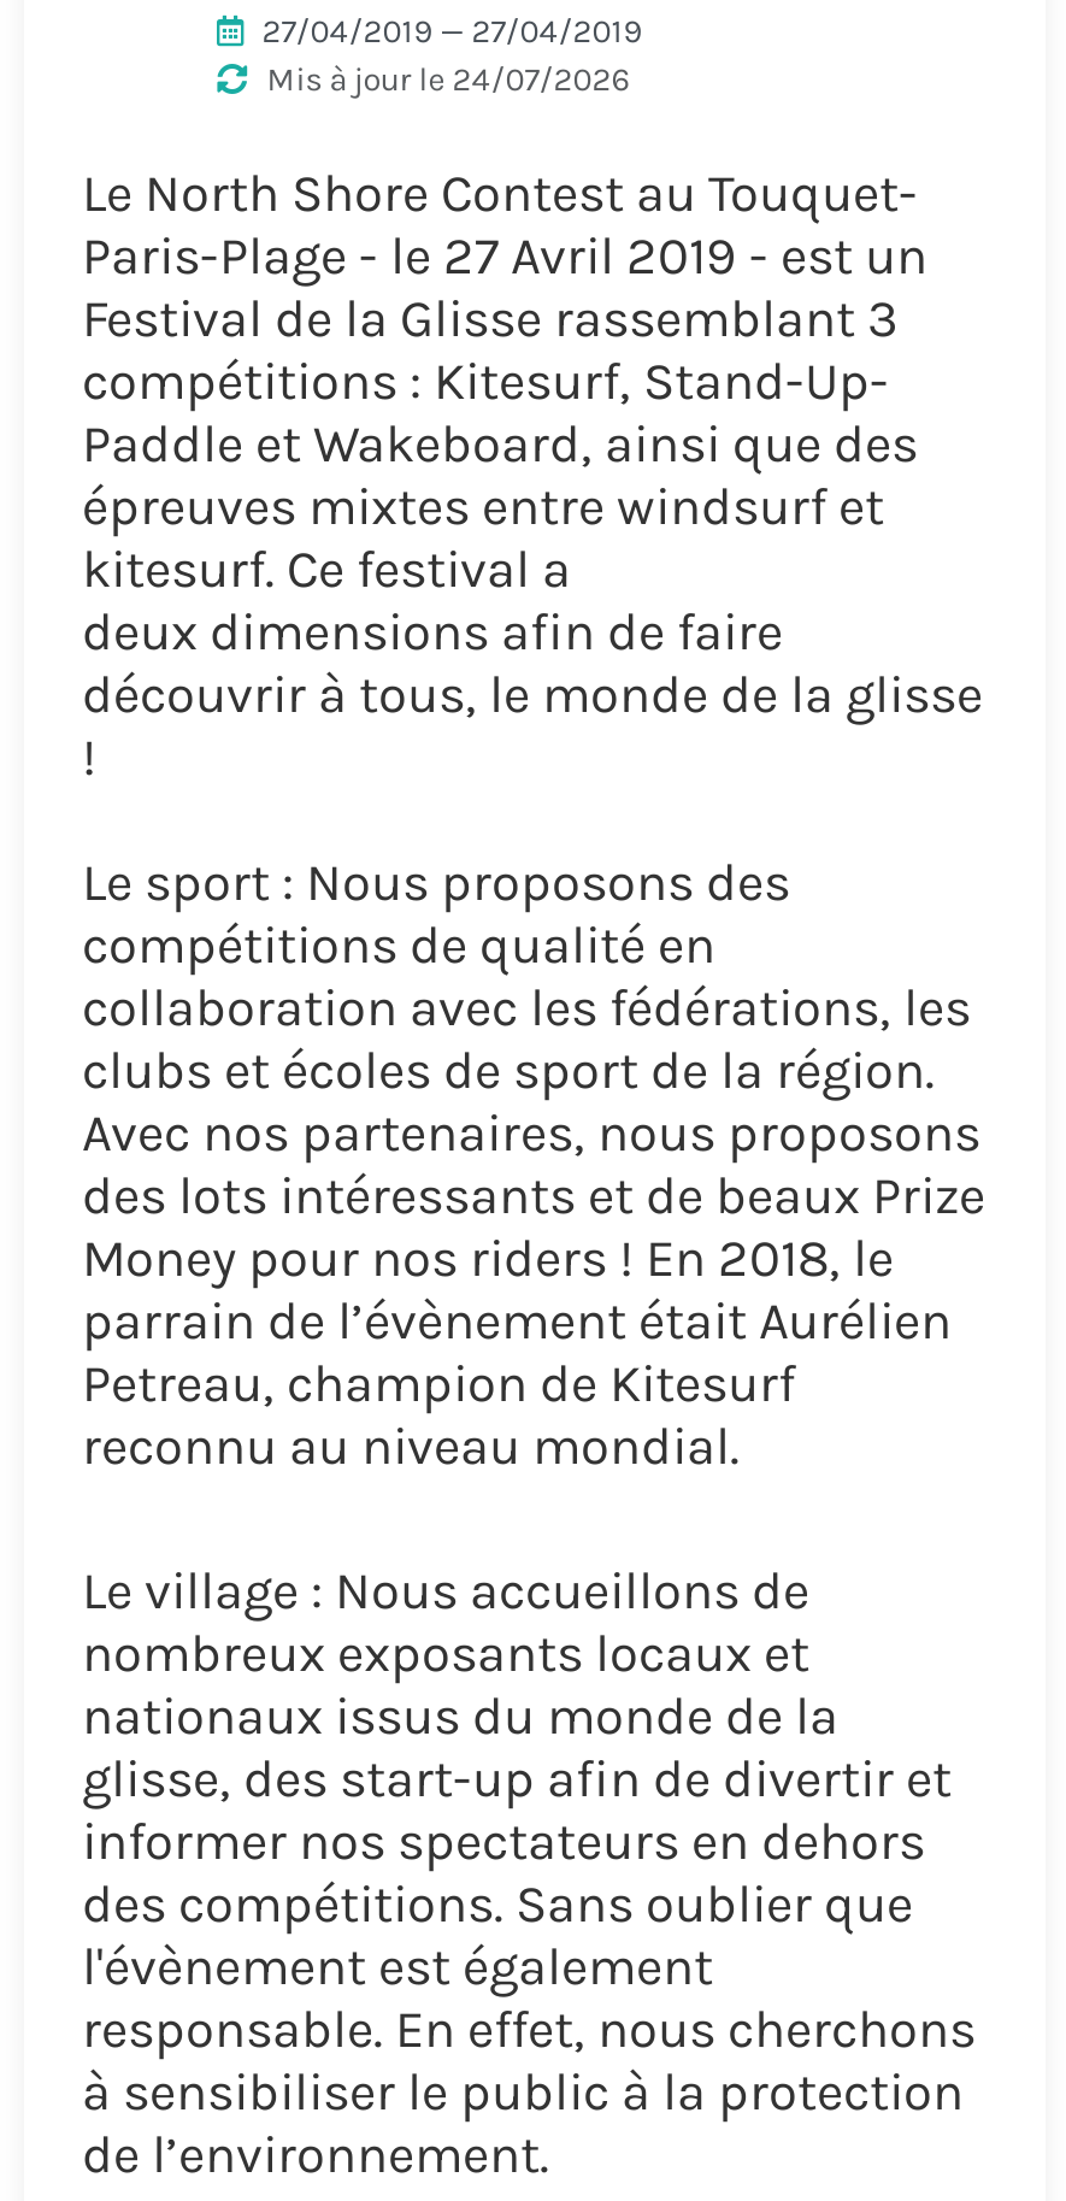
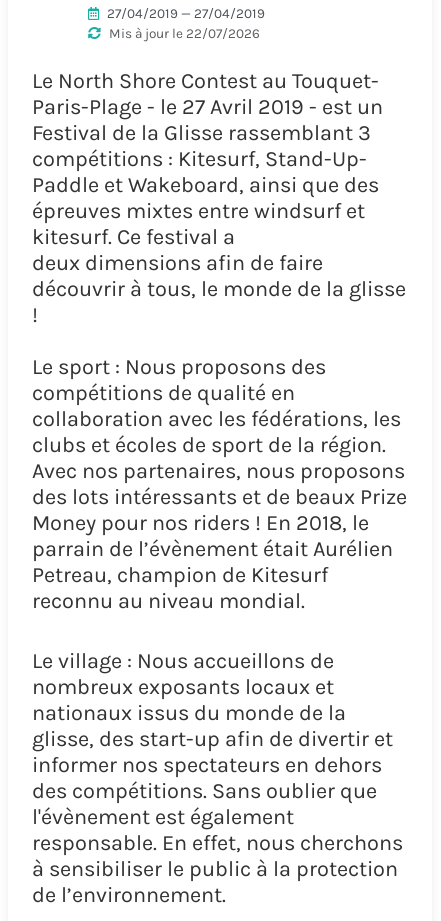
[260,61,631,98] Mis à jour le 24/07/2026 -> [106,26,260,41] Mis à jour le 22/07/2026

